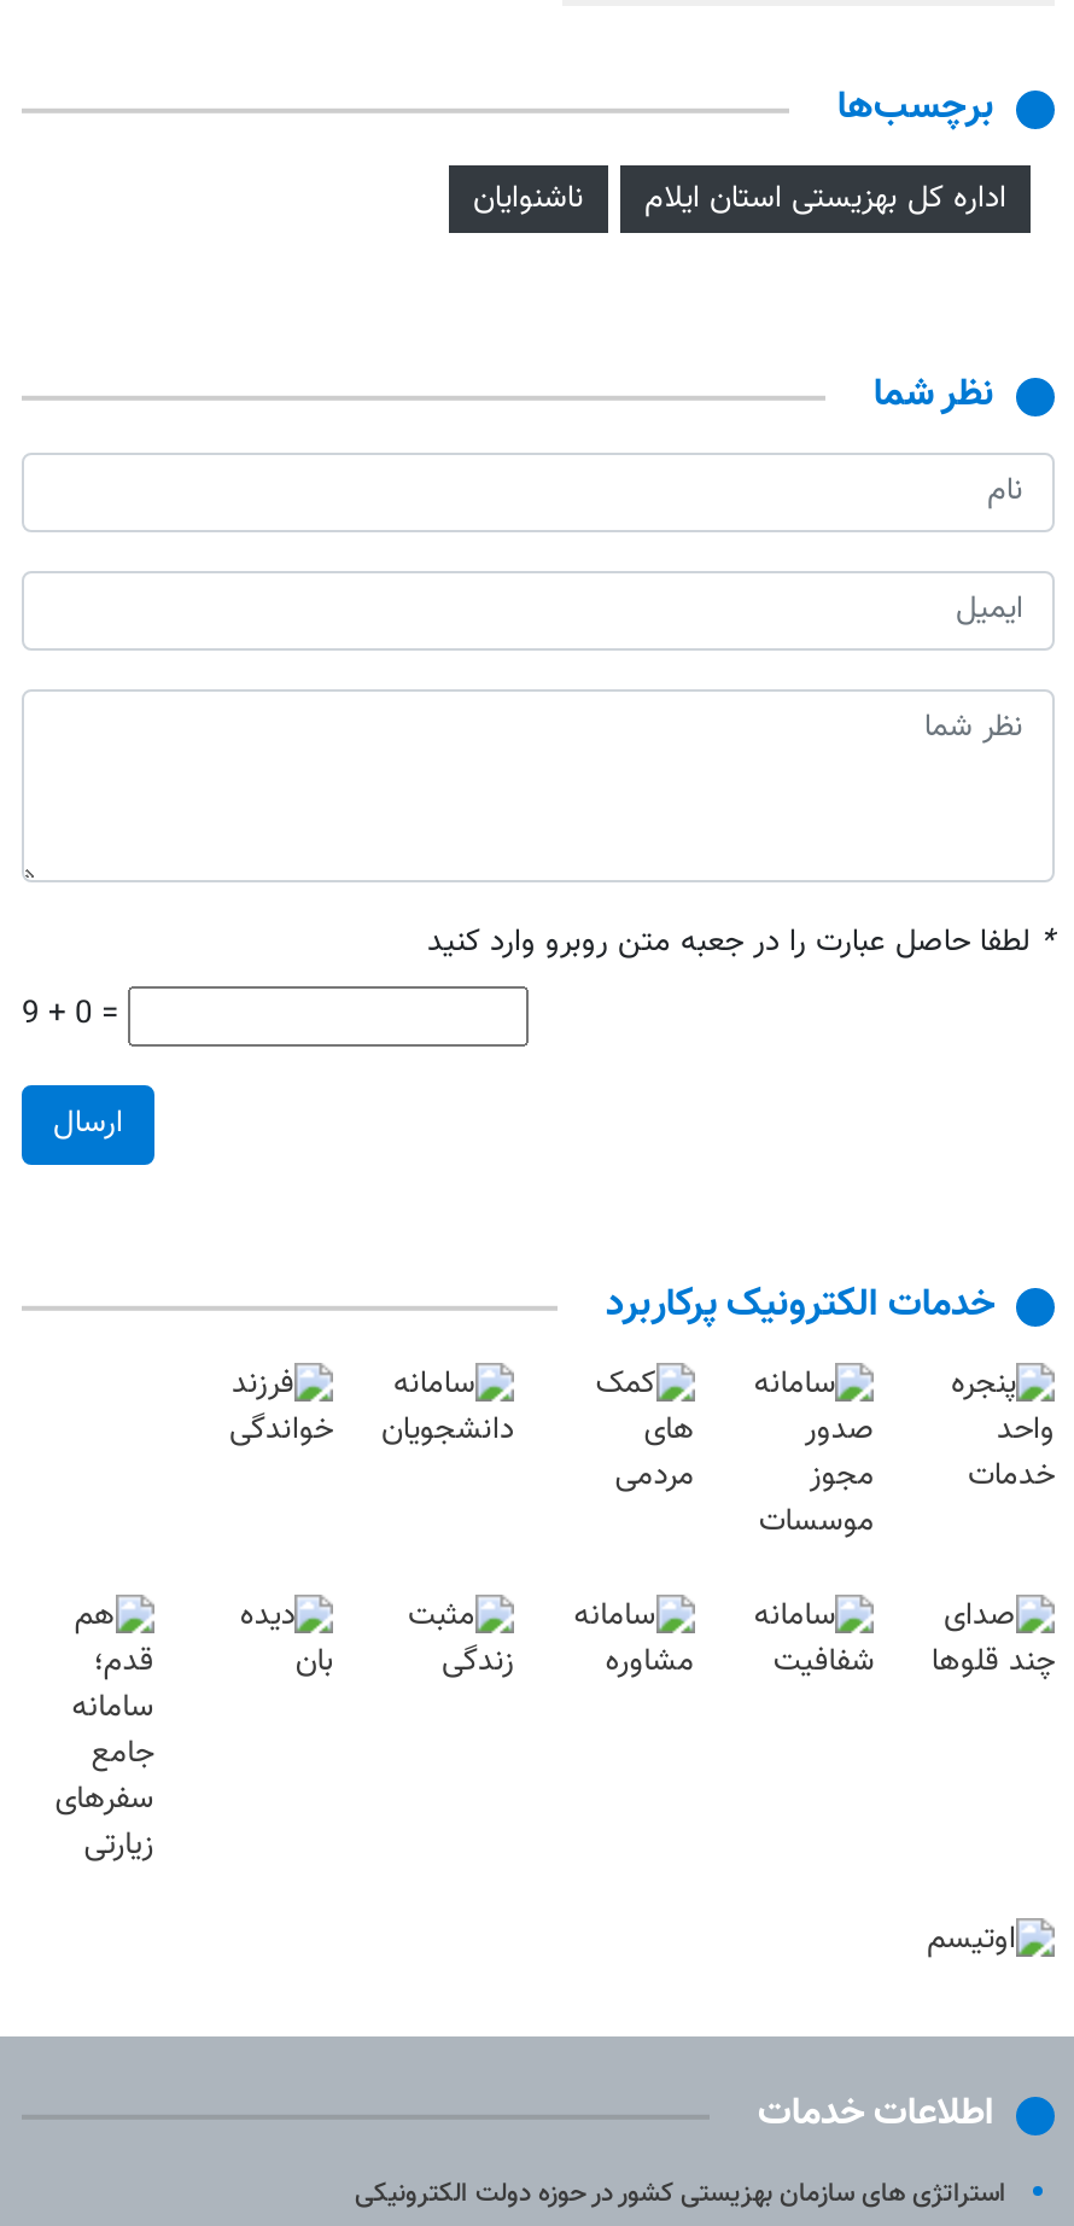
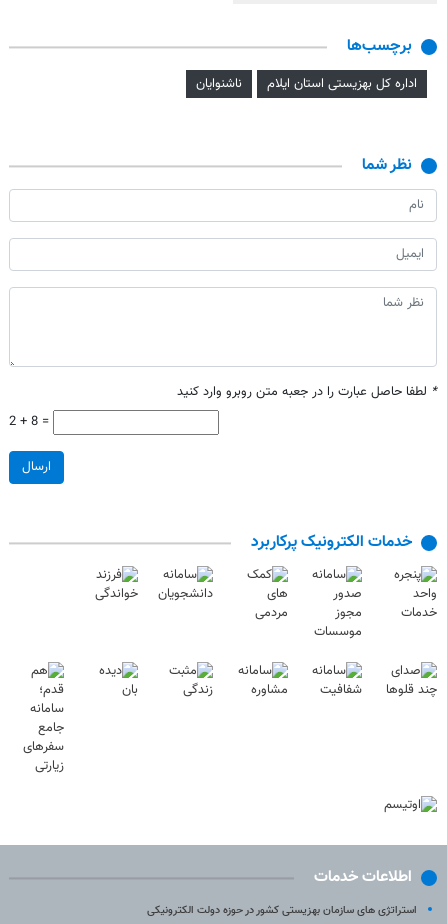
[22,992,118,1040] 9 + 0 = -> [9,412,49,432] 2 + 8 =

